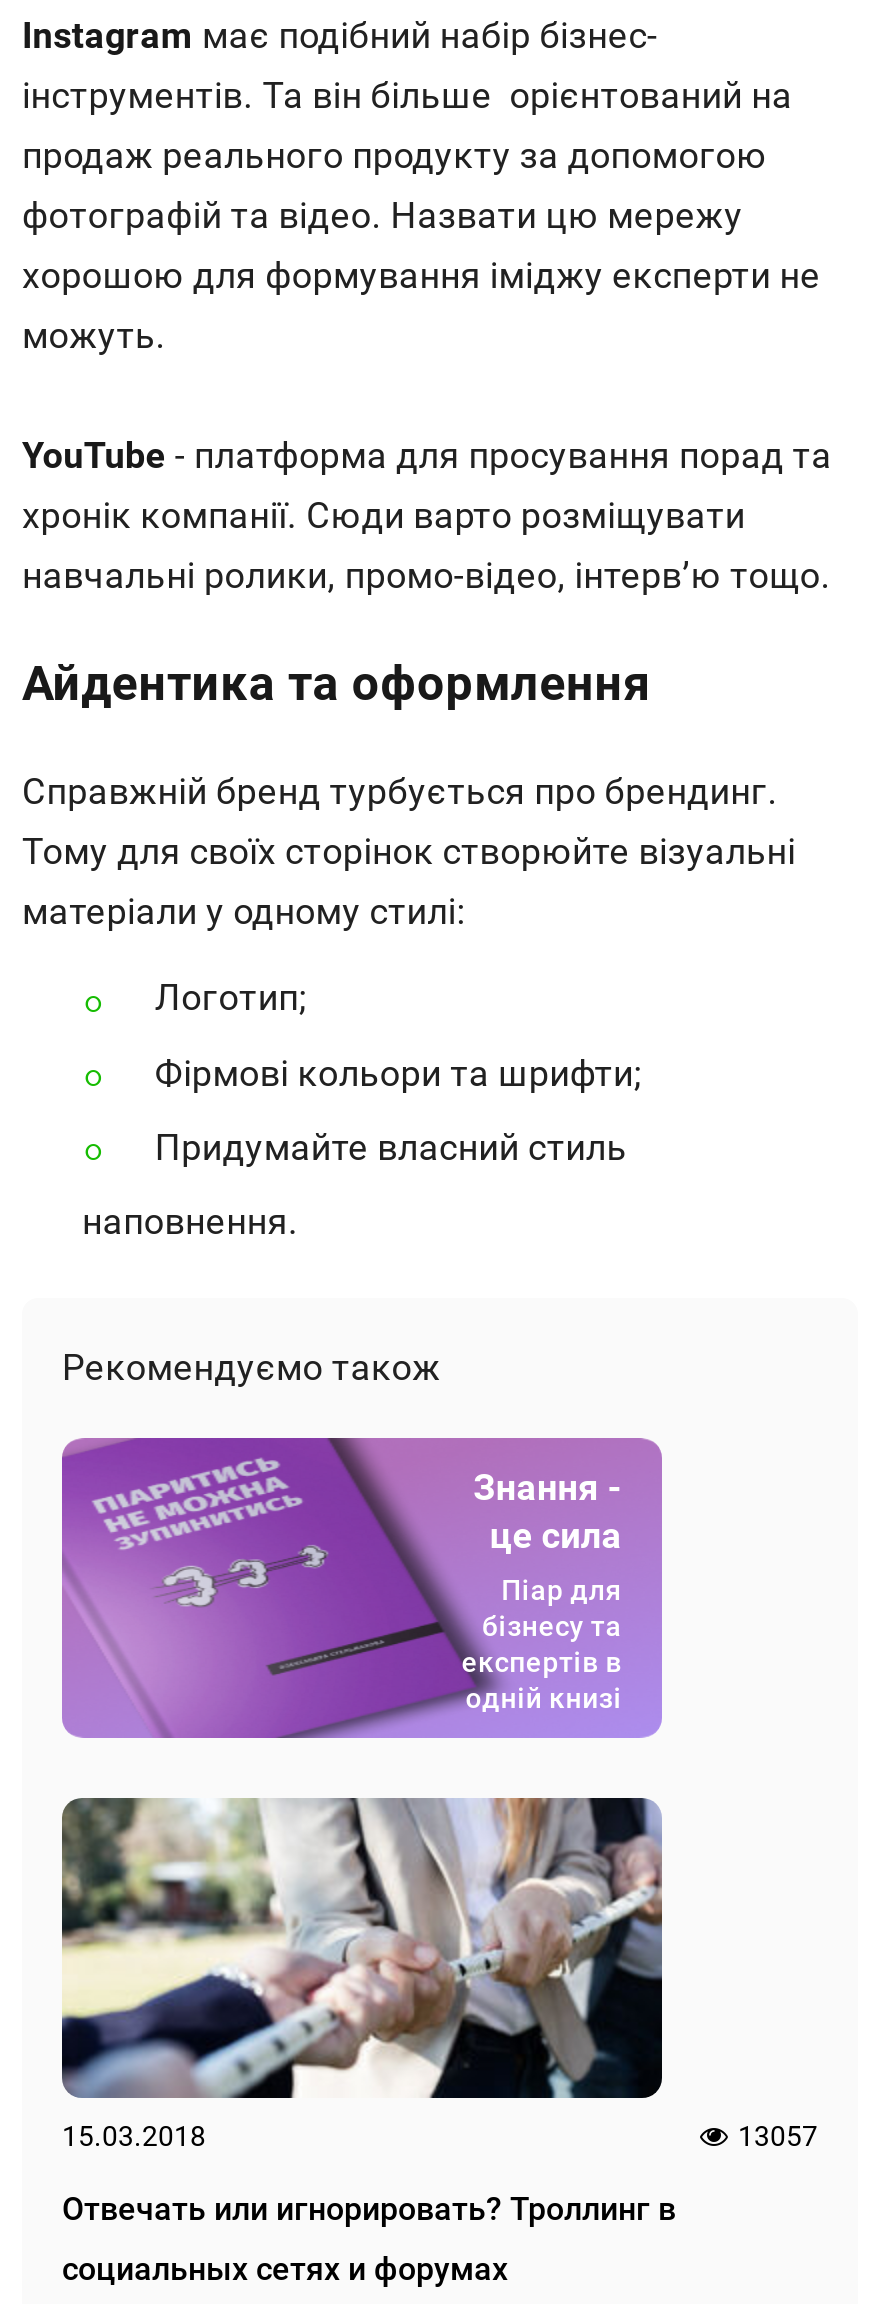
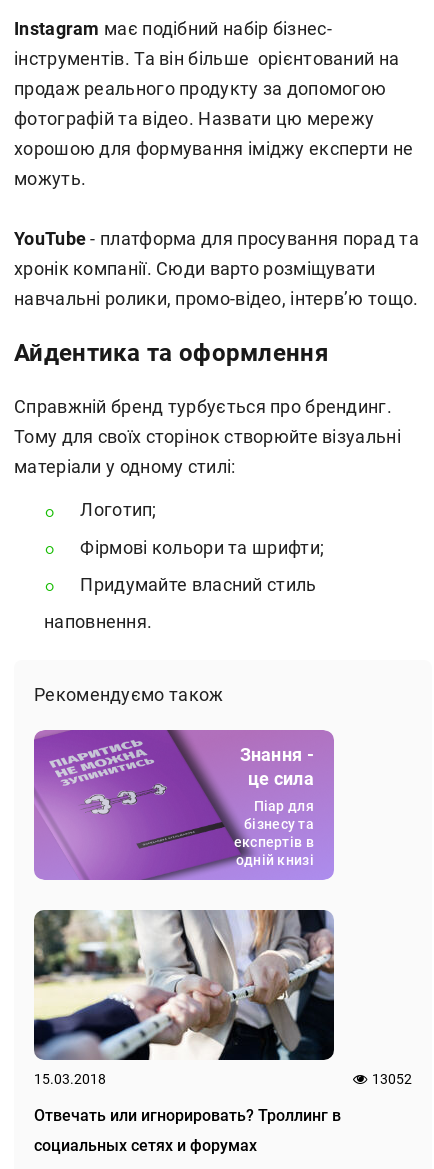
[738,2120,818,2152] 13057 -> [372,1071,412,1087] 13052

